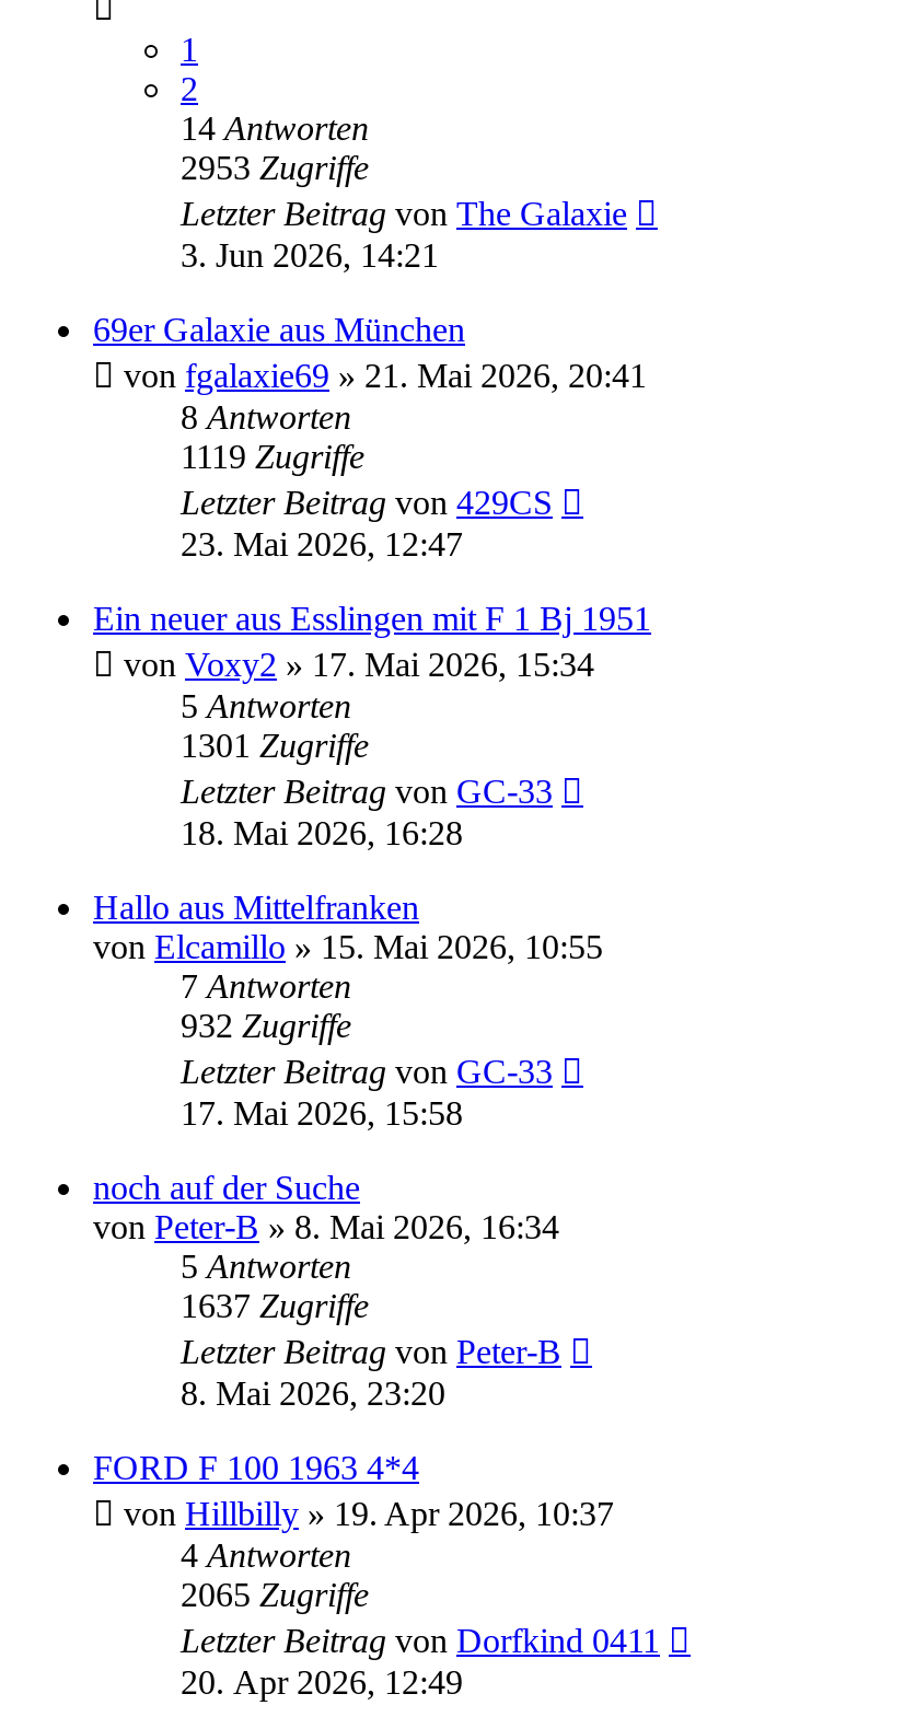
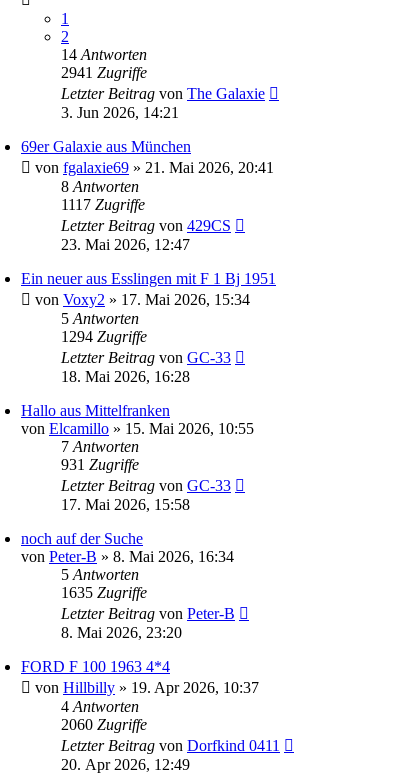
[181,148,369,186] 2953 Zugriffe -> [61,64,147,81] 2941 Zugriffe
[181,437,364,475] 1119 Zugriffe -> [61,196,145,213] 1117 Zugriffe
[181,726,369,763] 1301 Zugriffe -> [61,328,147,345] 1294 Zugriffe
[181,1006,351,1044] 932 Zugriffe -> [61,456,139,473] 931 Zugriffe
[181,1286,369,1324] 1637 Zugriffe -> [61,584,147,601] 1635 Zugriffe
[181,1575,369,1613] 2065 Zugriffe -> [61,716,147,733] 2060 Zugriffe

